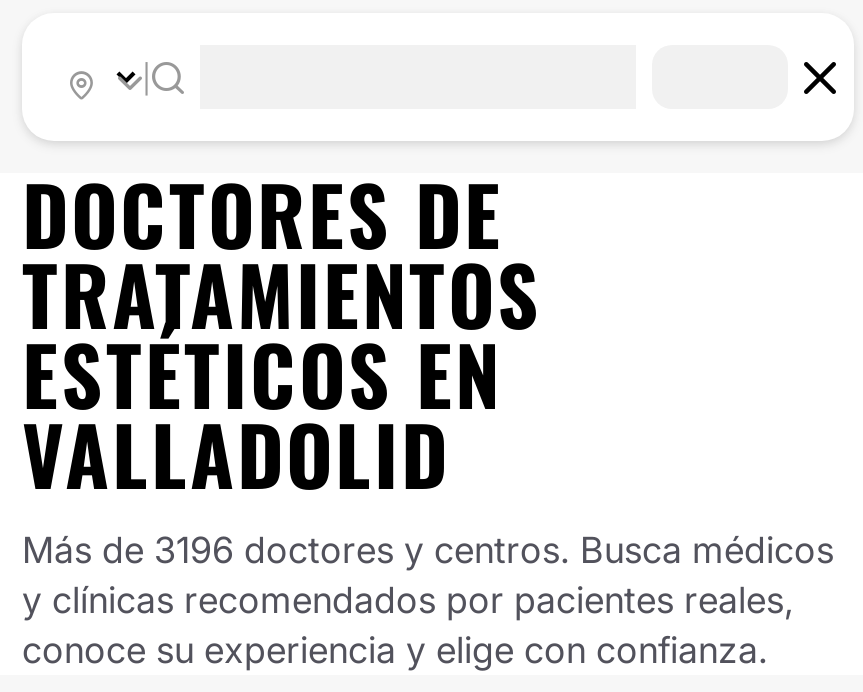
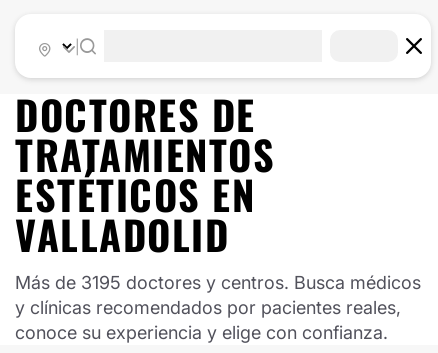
[22,529,834,571] Más de 3196 doctores y centros. Busca médicos -> [15,272,421,293] Más de 3195 doctores y centros. Busca médicos

